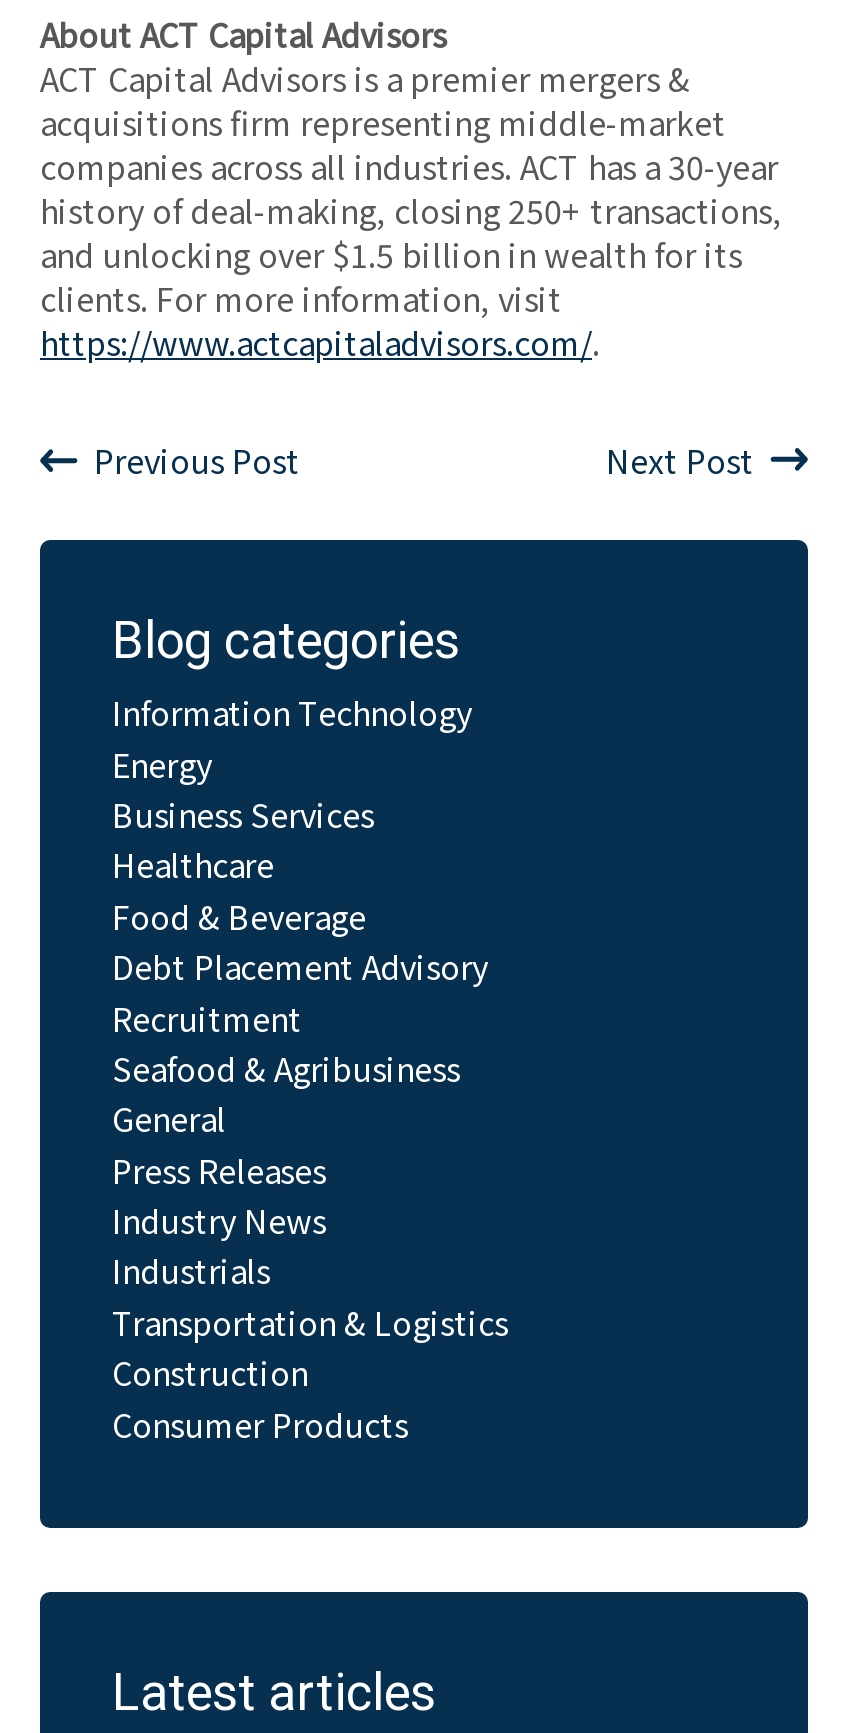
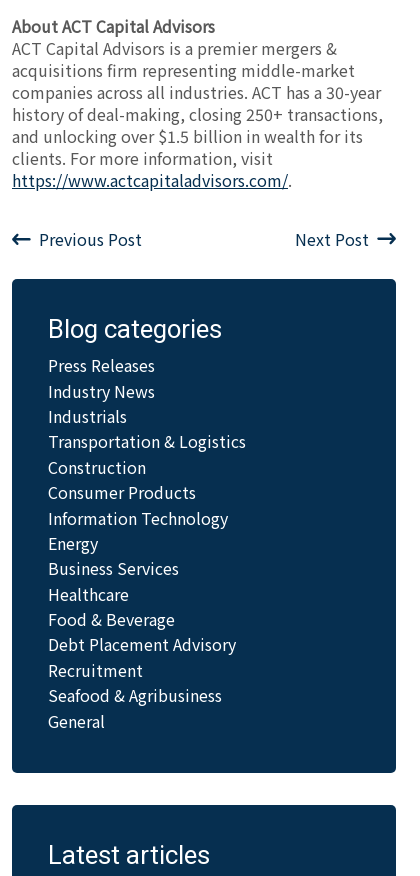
moved [112,688,488,1143] -> [48,505,236,733]: Information Technology | Energy | Business Services | ... | Seafood & Agribusiness | General
moved [112,1145,508,1447] -> [48,353,246,504]: Press Releases | Industry News | Industrials | Transportation & Logistics | Construction | Consumer Products

